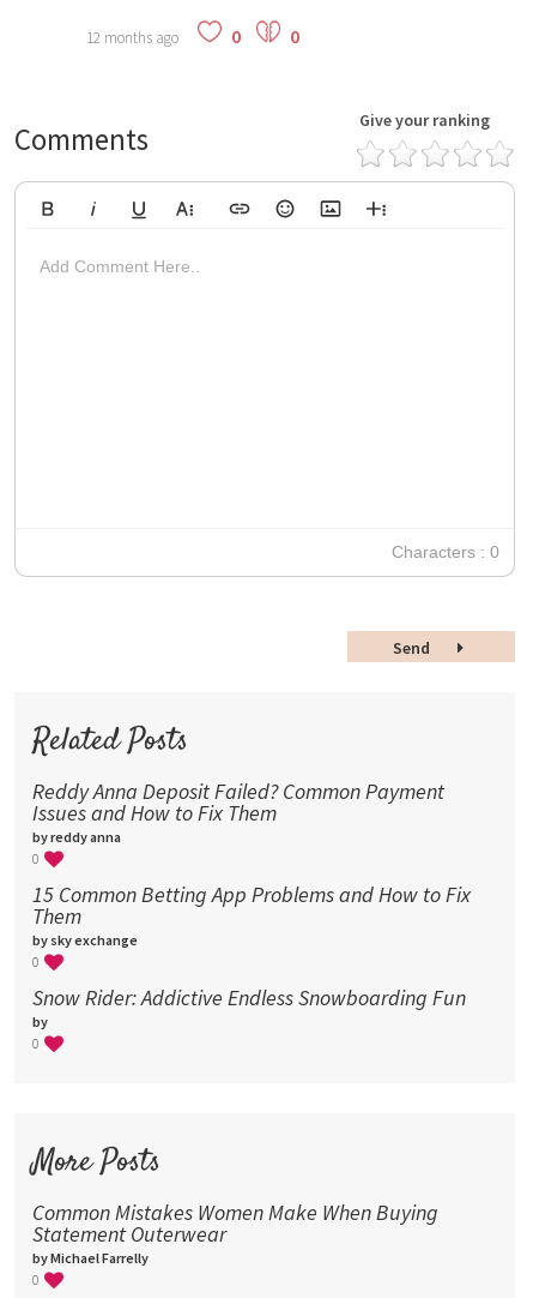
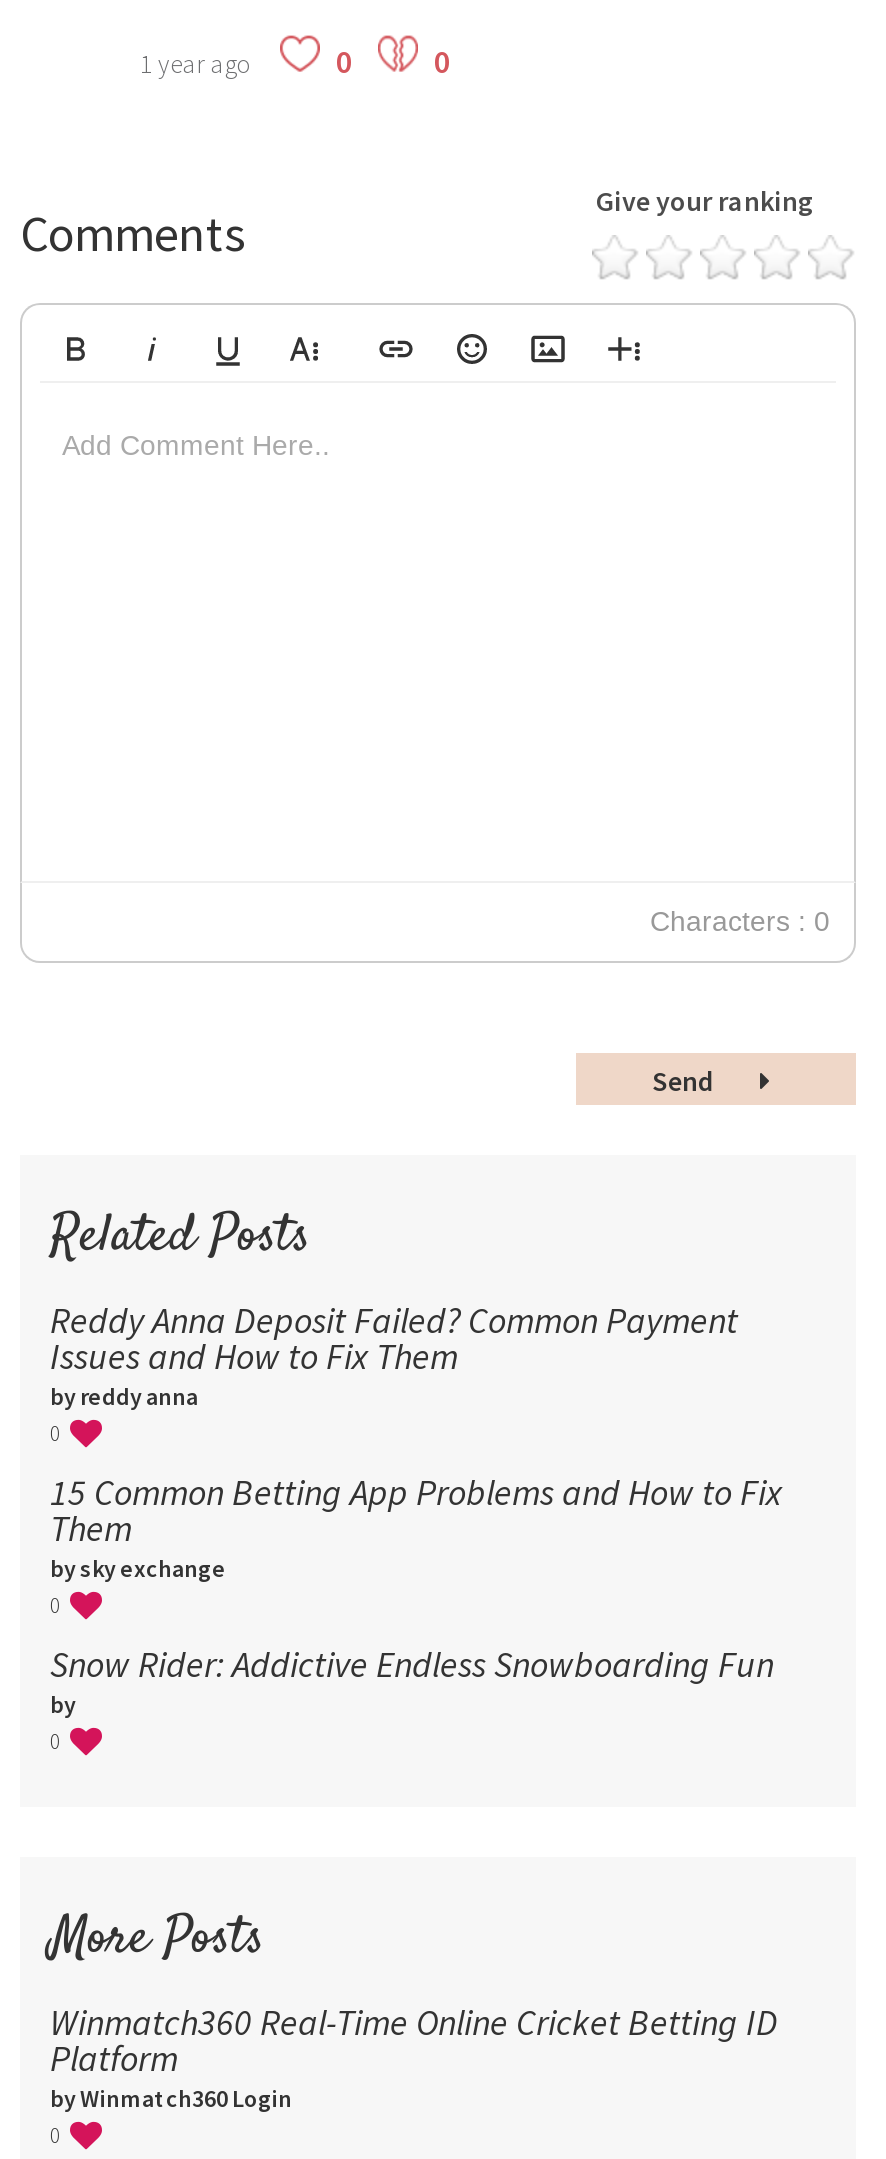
[86,28,178,48] 12 months ago -> [140,47,248,81] 1 year ago
[32,1199,438,1267] Common Mistakes Women Make When Buying | Statement Outerwear | by Michael Farrelly -> [50,1999,778,2113] Winmatch360 Real-Time Online Cricket Betting ID | Platform | by Winmatch360 Login

